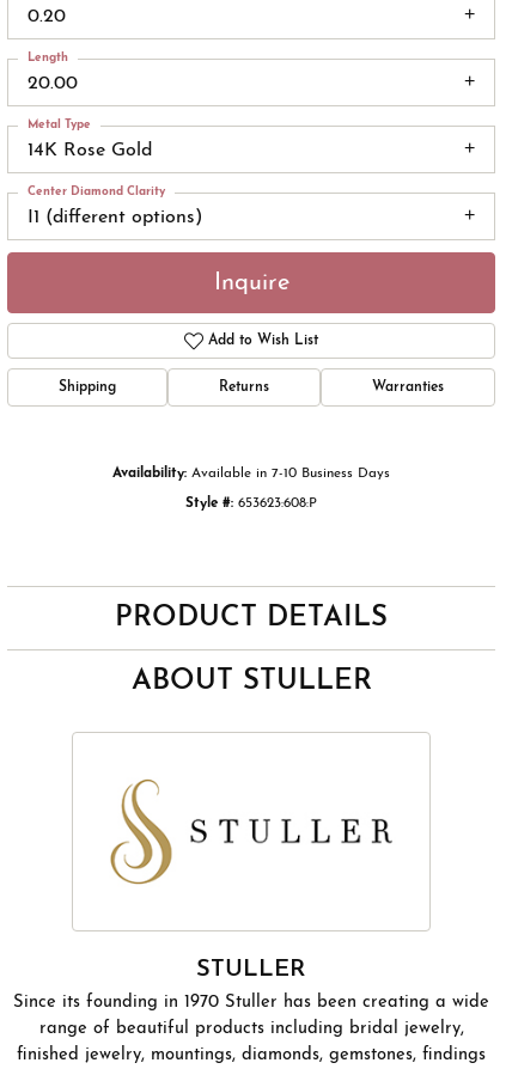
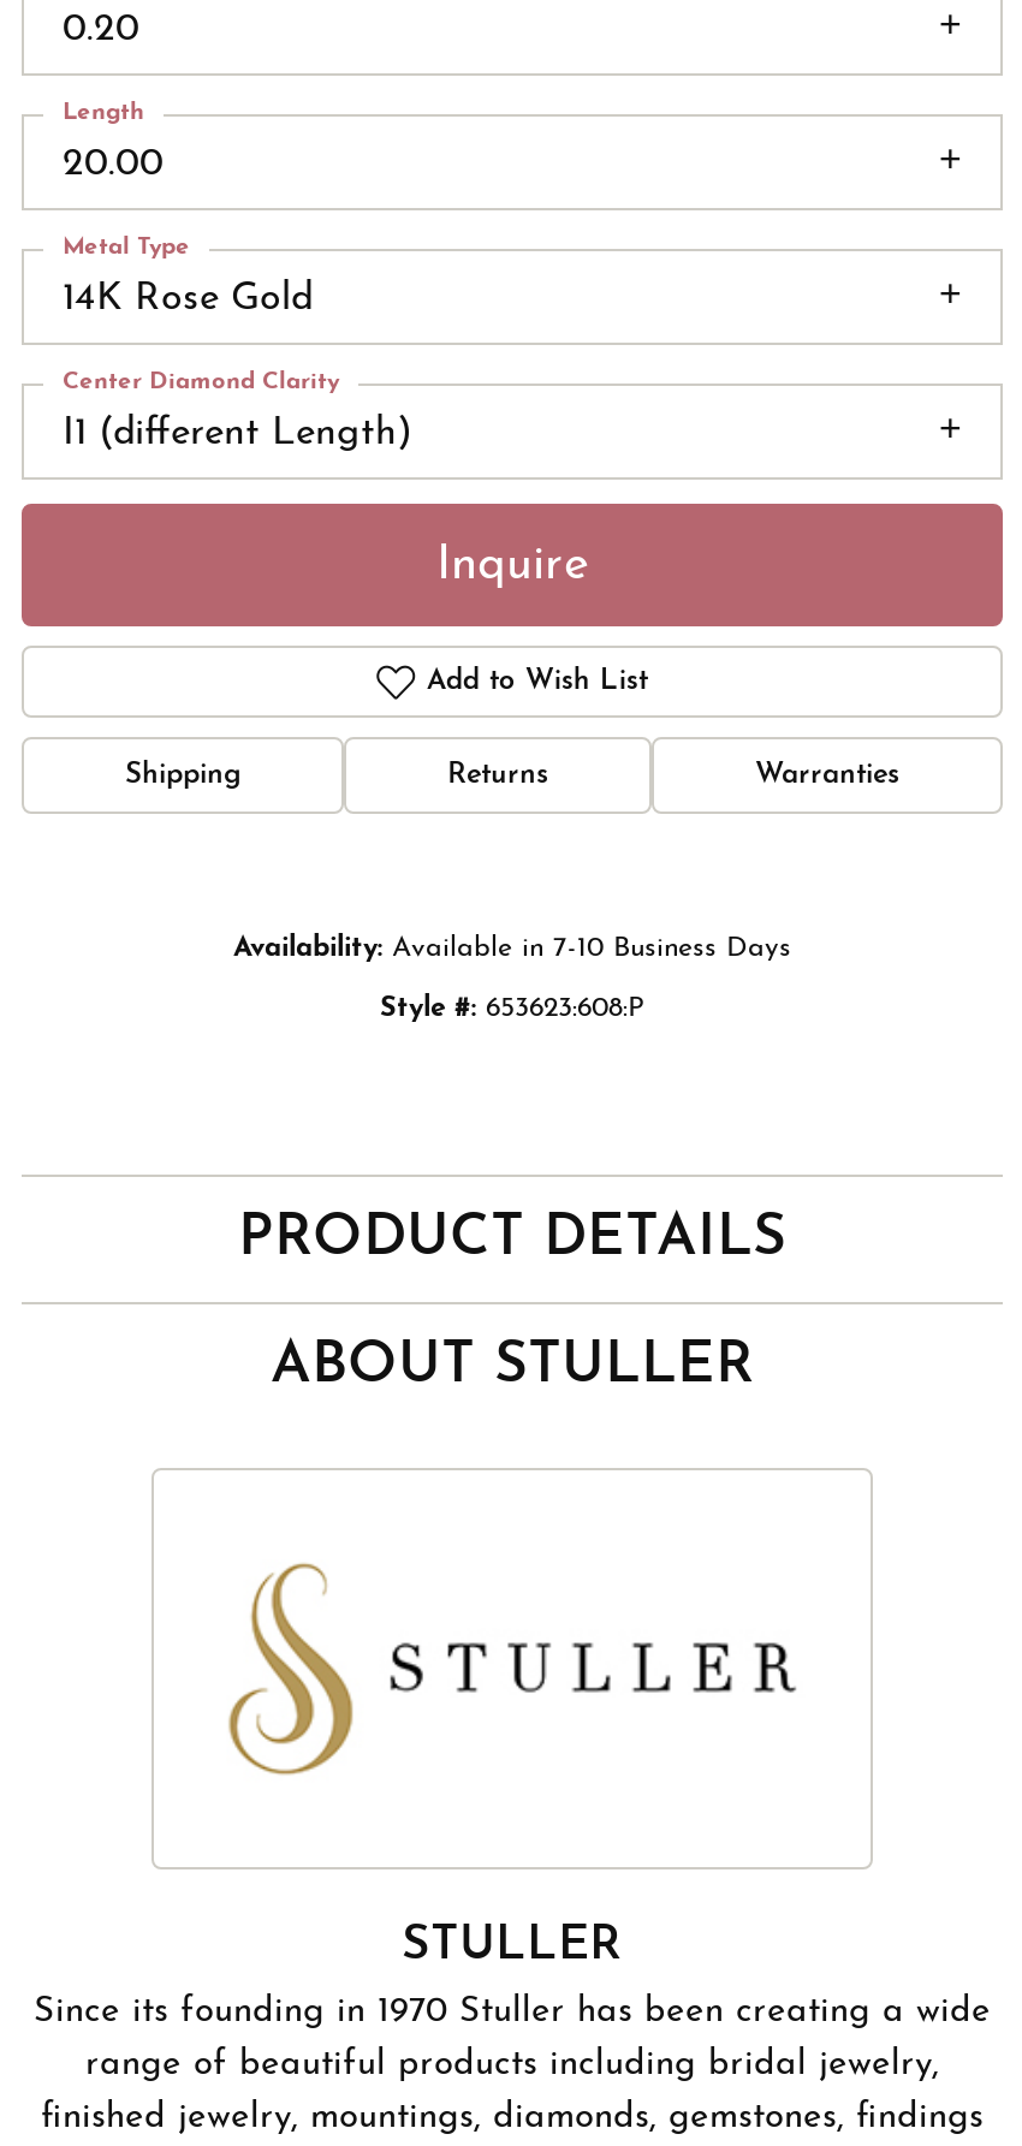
[28,208,202,227] I1 (different options) -> [63,415,411,453] I1 (different Length)

